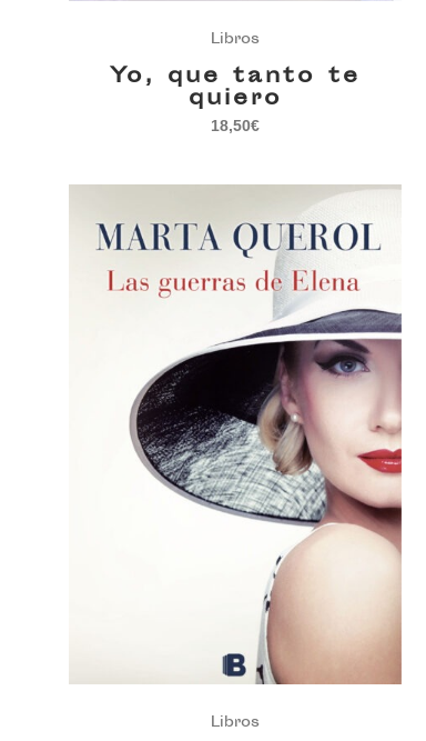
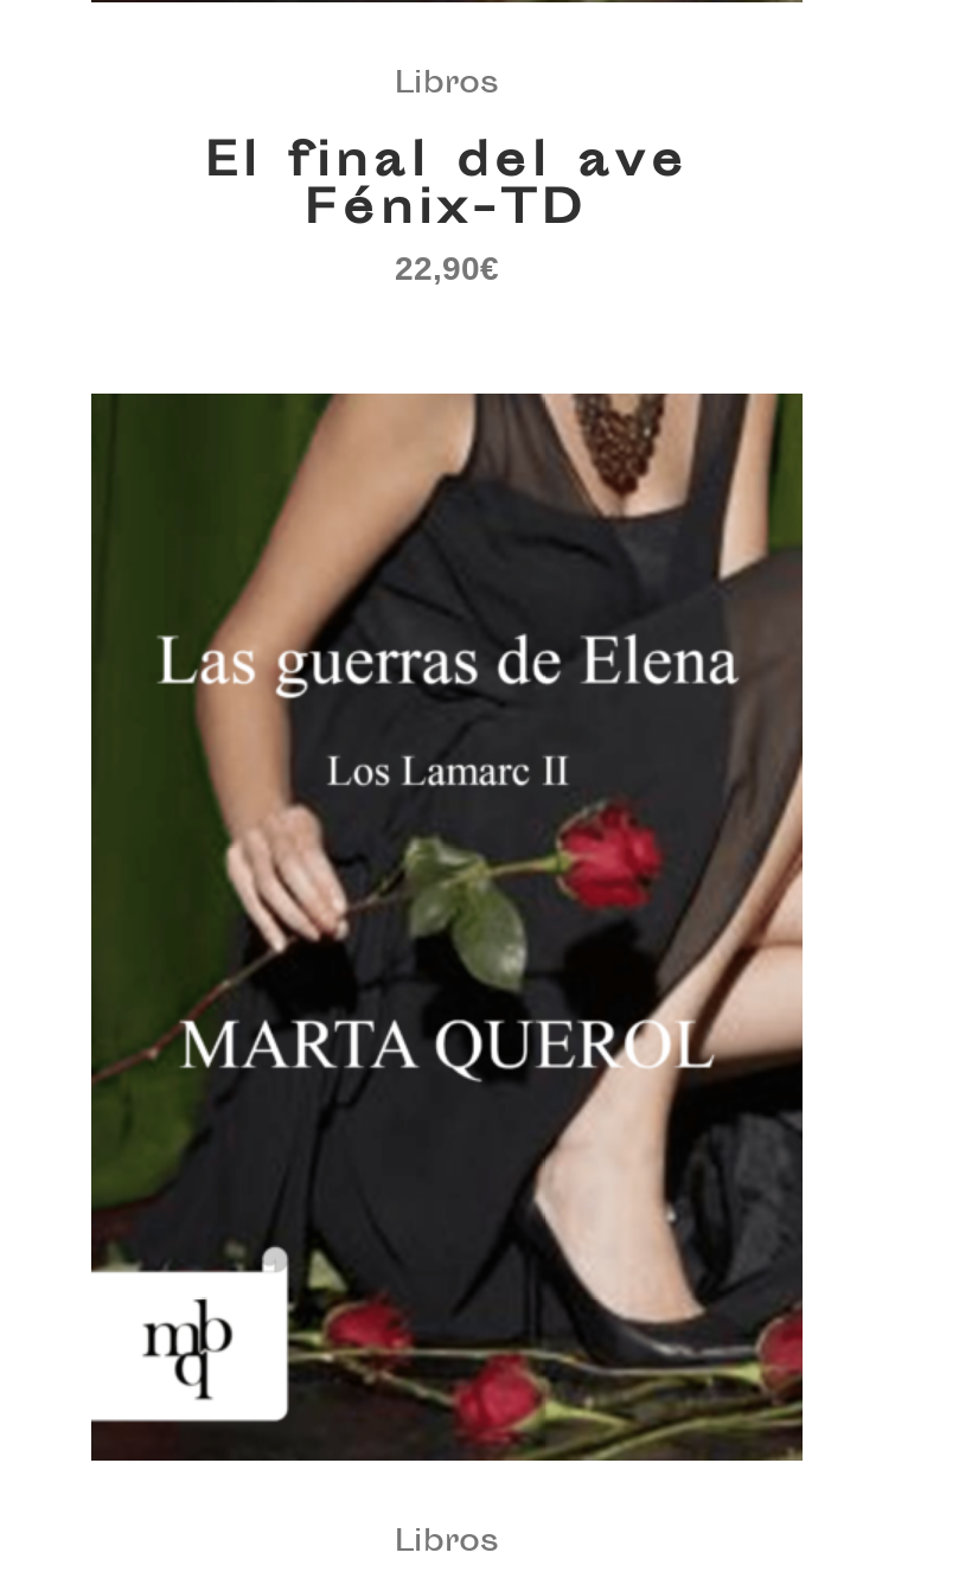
[110,61,361,134] Yo, que tanto te | quiero | 18,50€ -> [205,130,689,286] El final del ave | Fénix-TD | 22,90€
[69,184,403,685] [image] -> [89,391,805,1463] [image]

